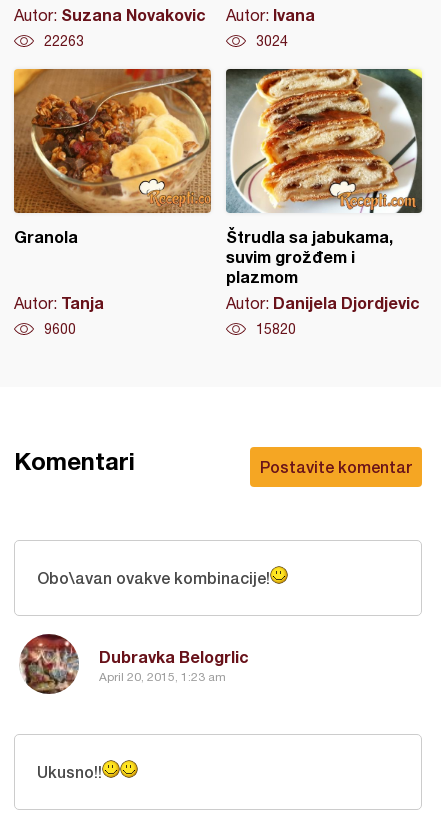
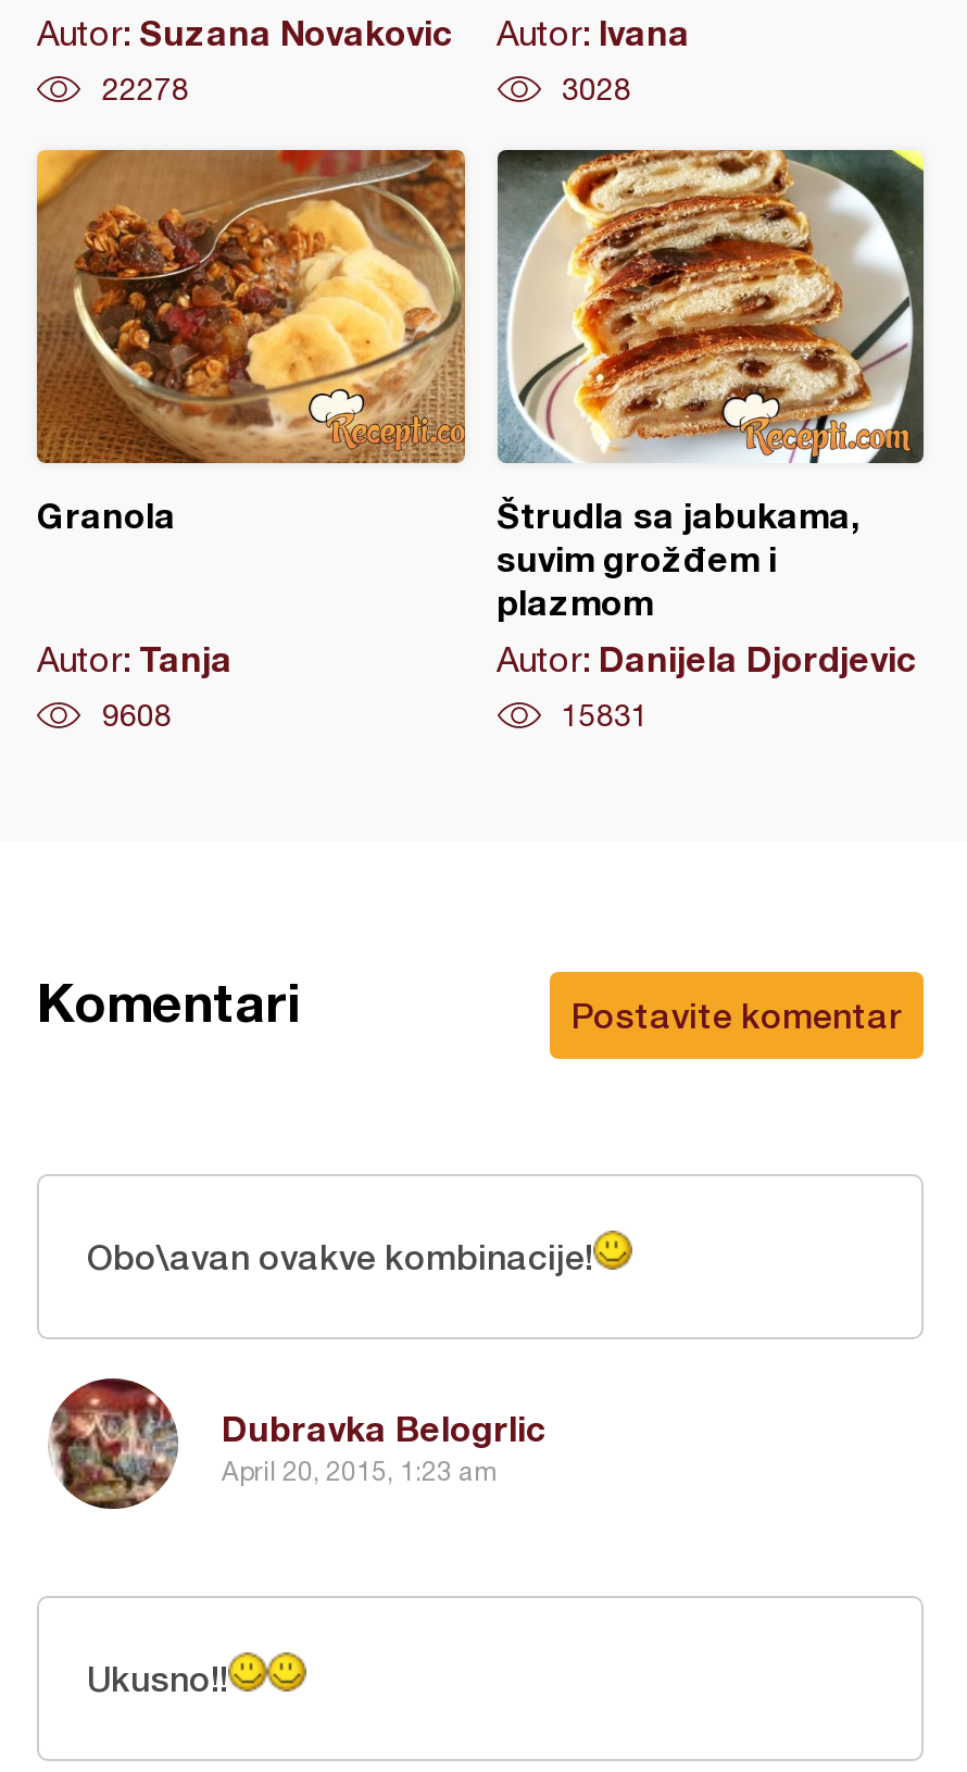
[44,33,84,49] 22263 -> [102,72,189,107] 22278
[255,33,287,49] 3024 -> [562,72,631,107] 3028
[44,321,76,337] 9600 -> [102,699,172,733] 9608
[255,321,295,337] 15820 -> [562,699,649,733] 15831

